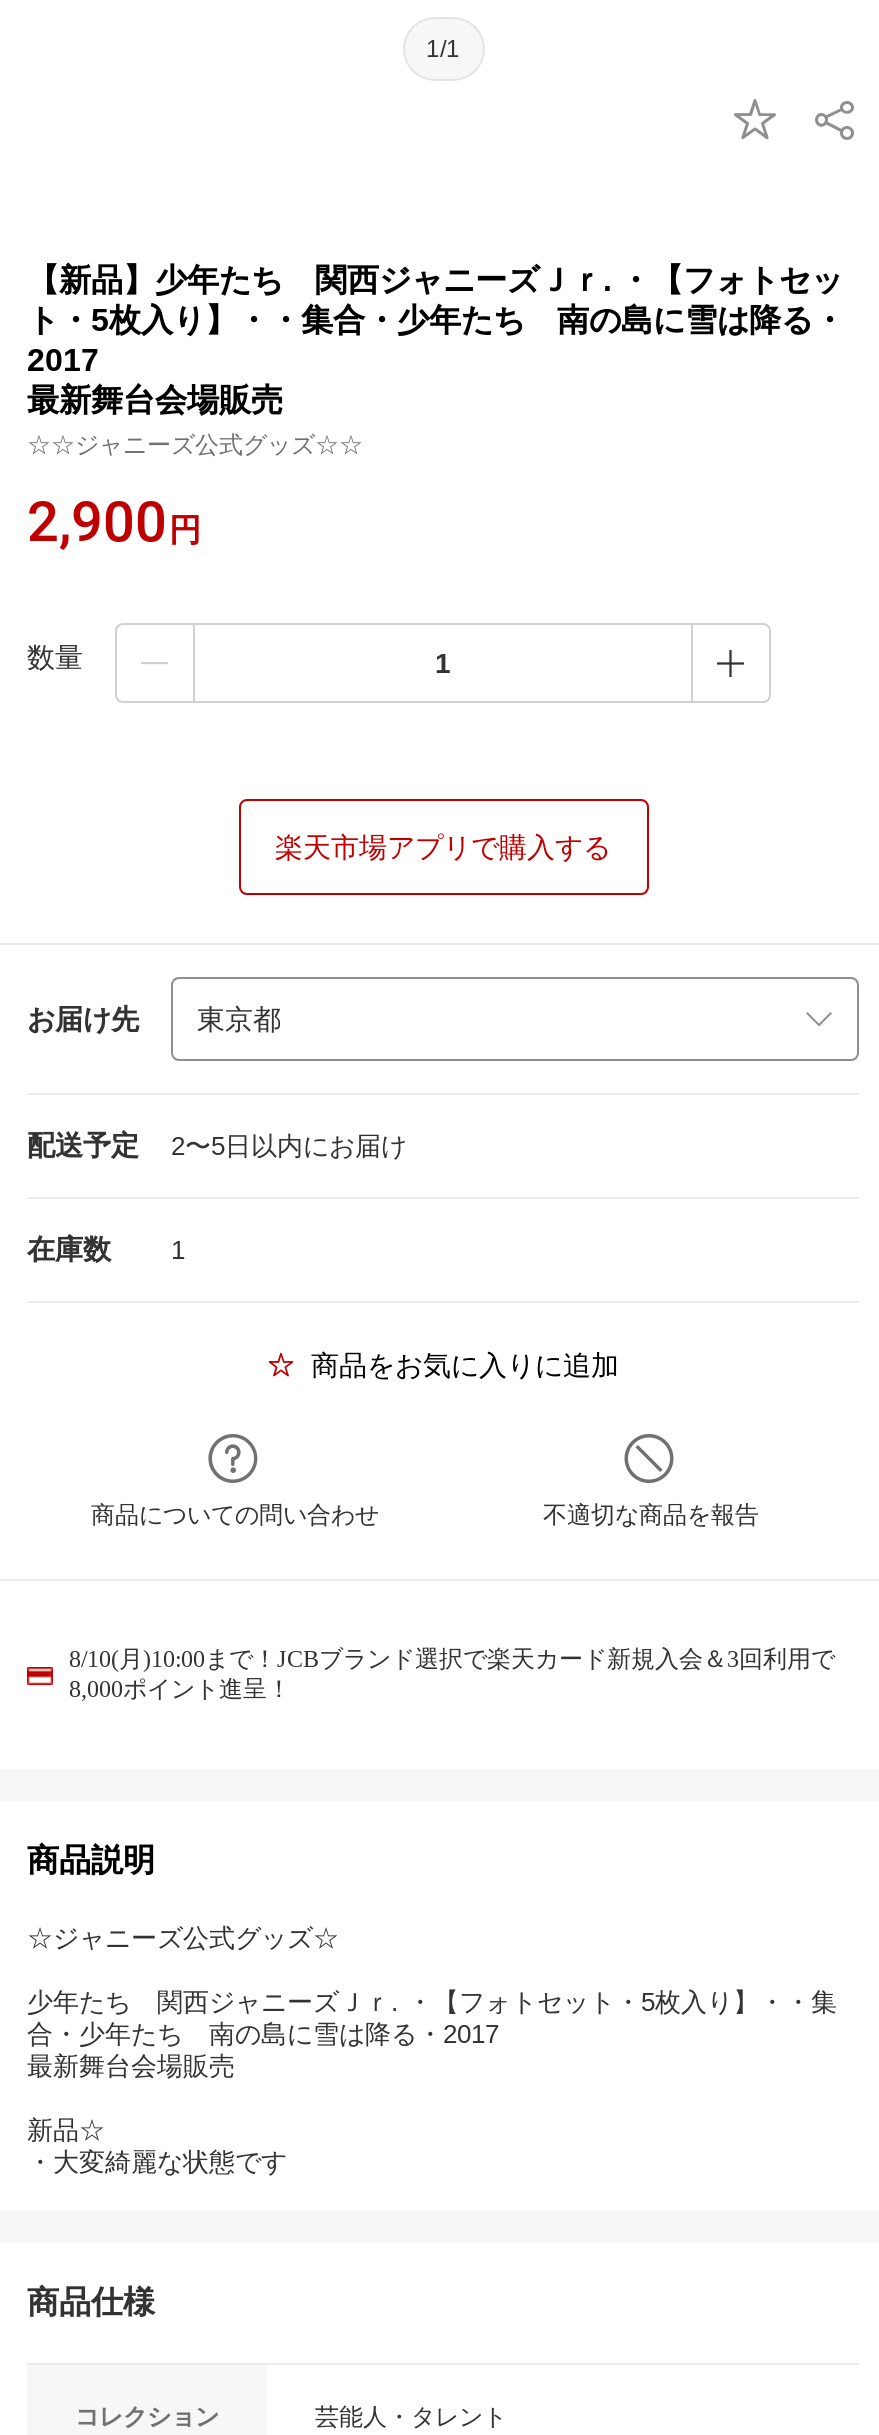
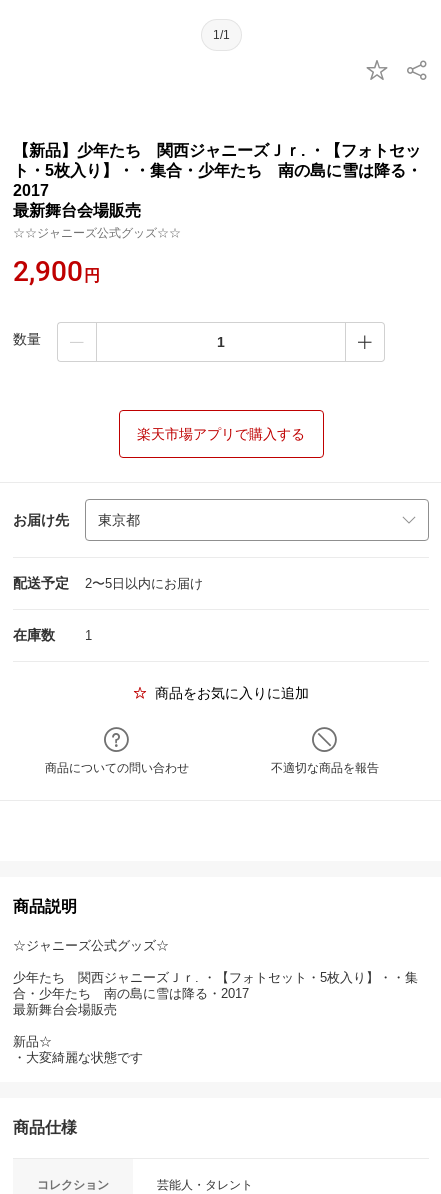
[69,1645,835,1703] 8/10(月)10:00まで！JCBブランド選択で楽天カード新規入会＆3回利用で | 8,000ポイント進呈！ -> none

